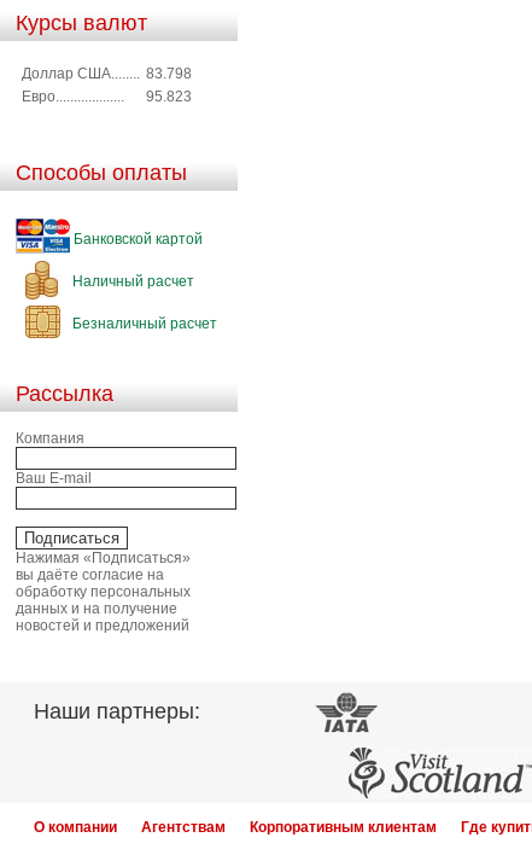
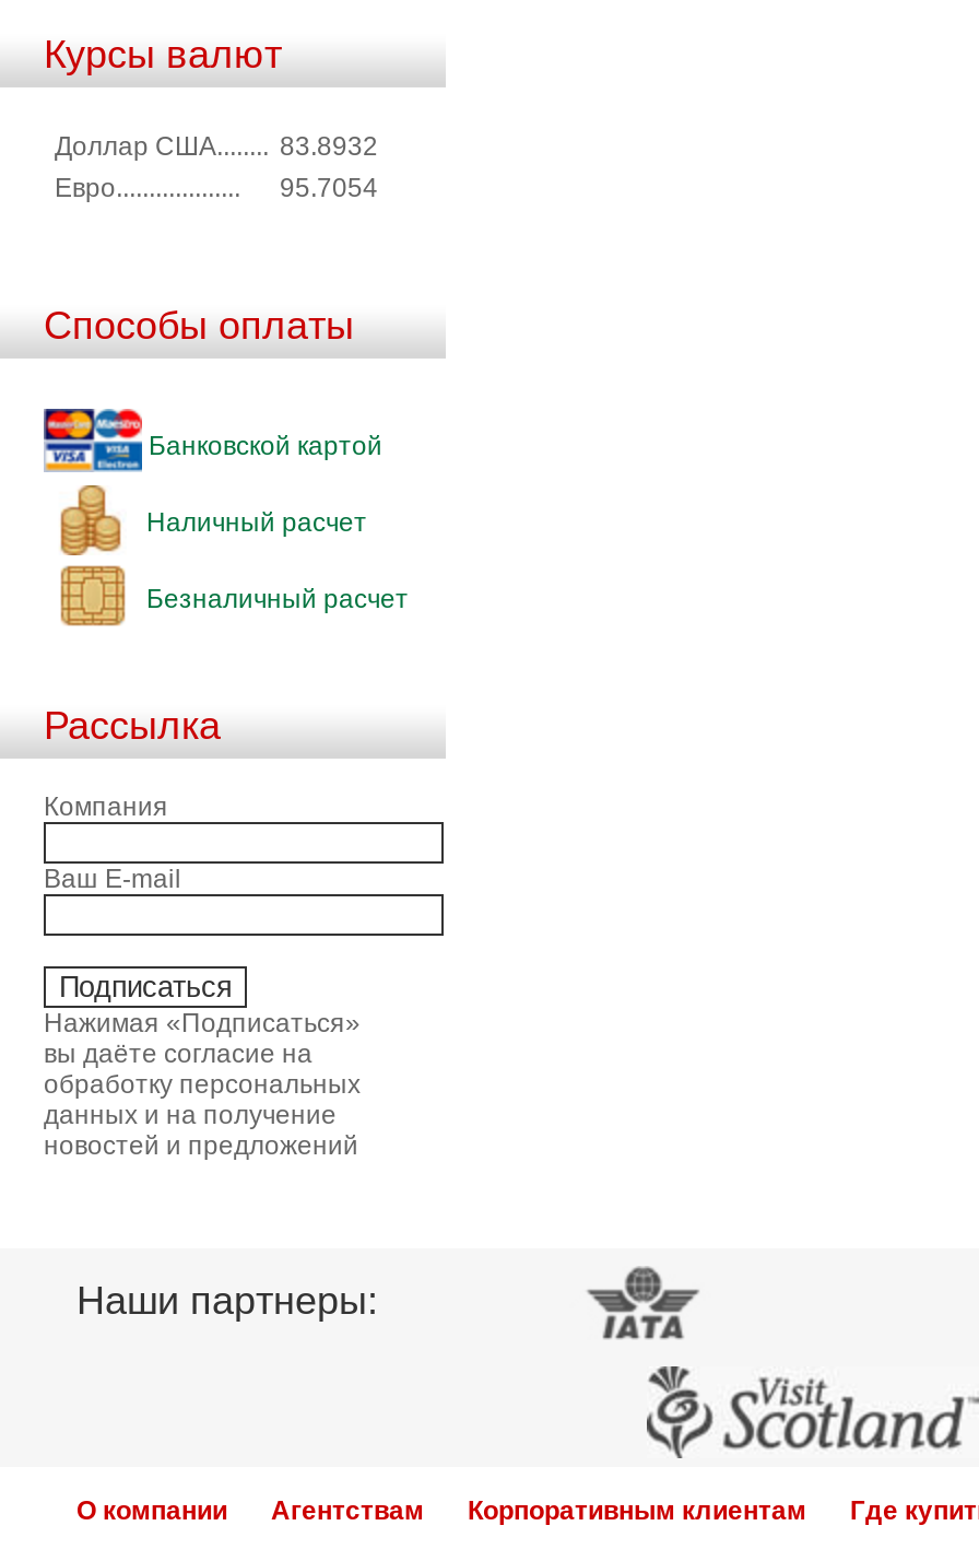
[22,65,192,82] Доллар США........ 83.798 -> [55,131,378,162] Доллар США........ 83.8932
[22,88,192,105] Евро................... 95.823 -> [55,172,378,203] Евро................... 95.7054

